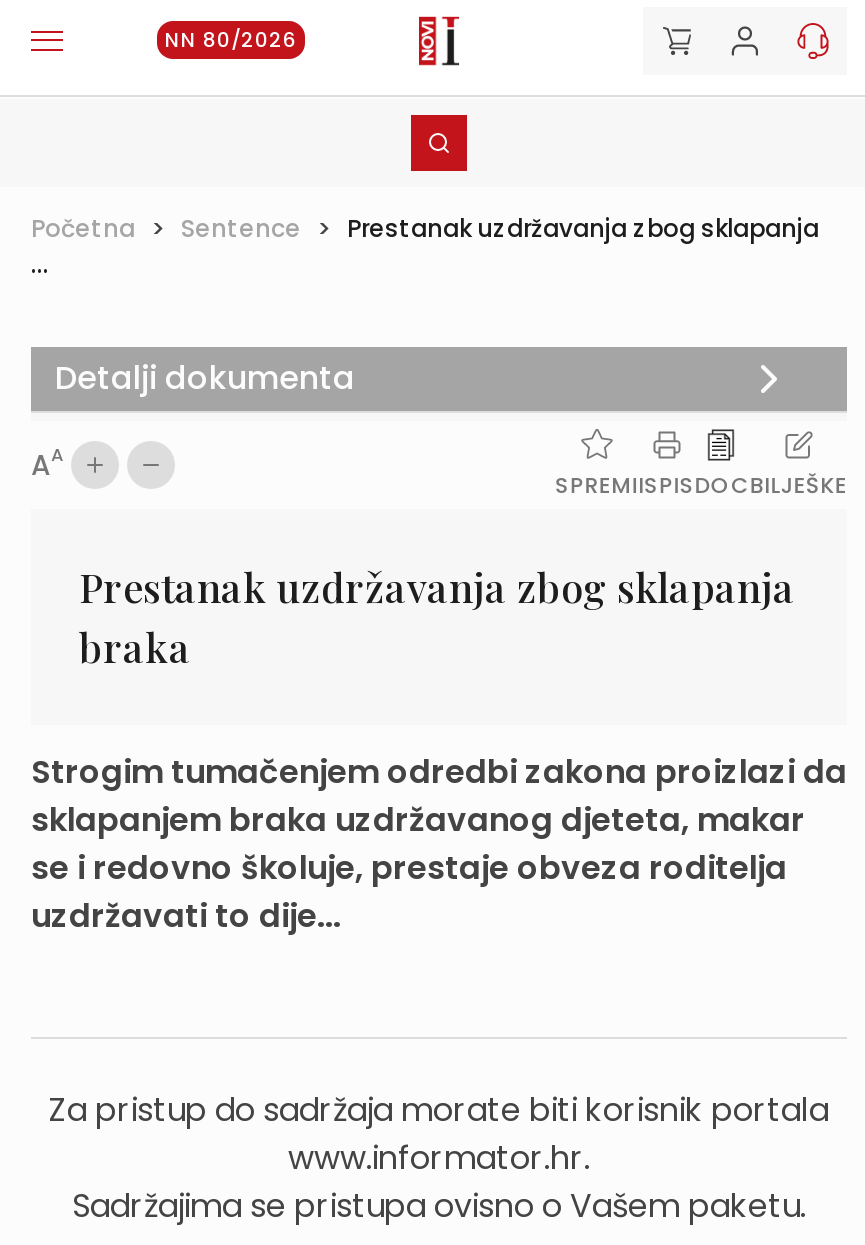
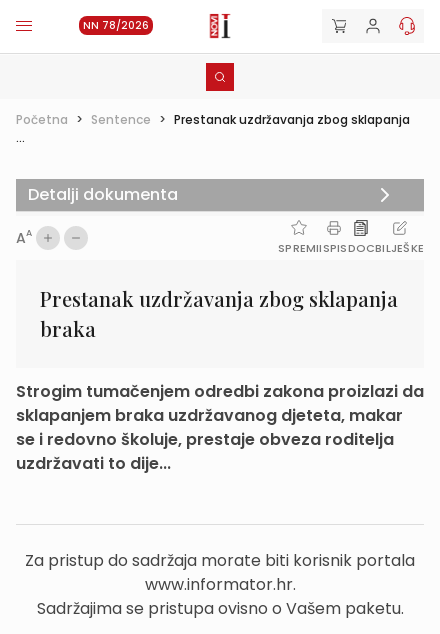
[165,25,297,55] NN 80/2026 -> [83,18,149,33] NN 78/2026

